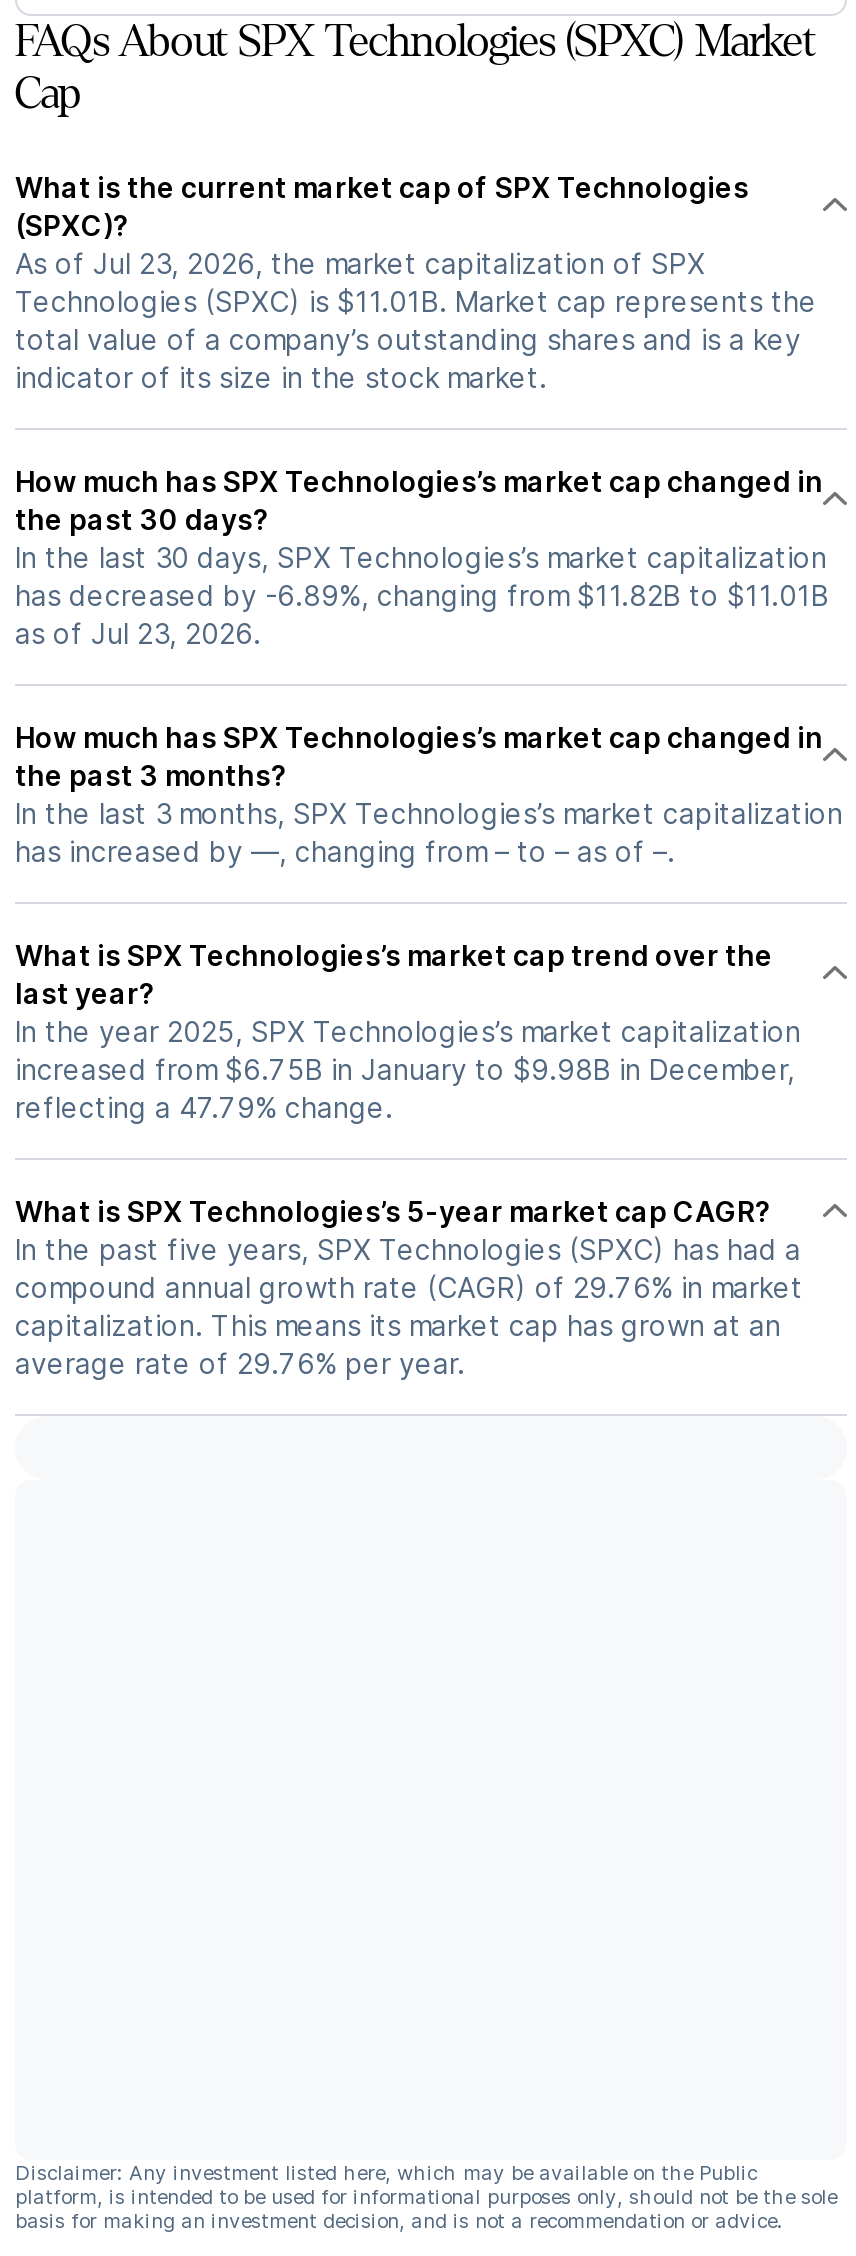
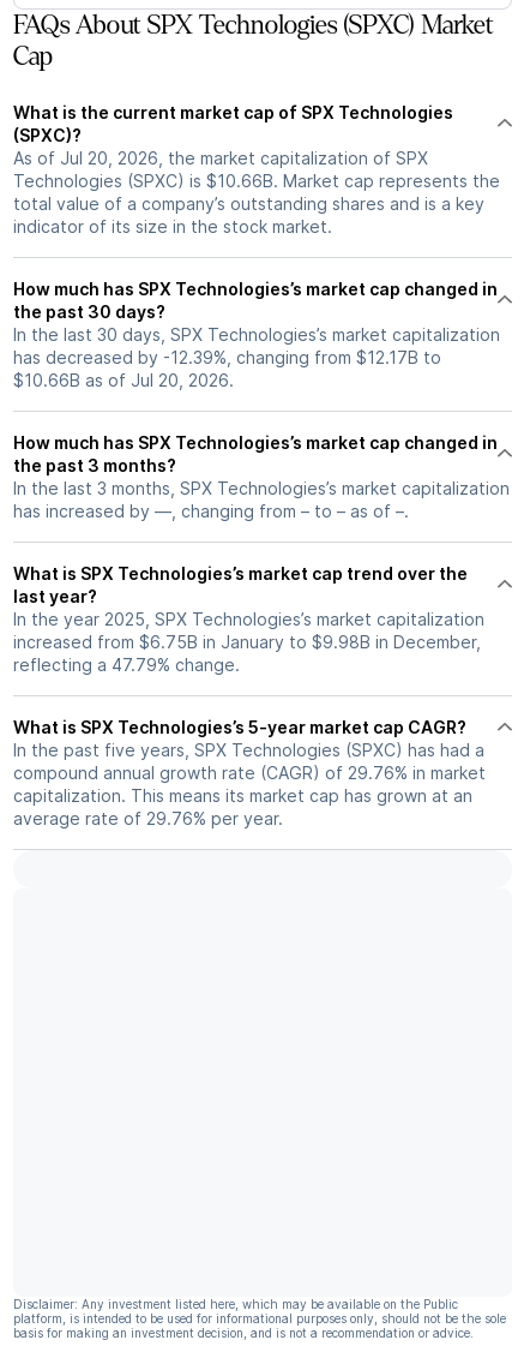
[15,246,705,280] As of Jul 23, 2026, the market capitalization of SPX -> [13,148,428,168] As of Jul 20, 2026, the market capitalization of SPX
[15,284,817,318] Technologies (SPXC) is $11.01B. Market cap represents the -> [13,170,500,191] Technologies (SPXC) is $10.66B. Market cap represents the
[15,578,829,650] has decreased by -6.89%, changing from $11.82B to $11.01B | as of Jul 23, 2026. -> [13,347,441,390] has decreased by -12.39%, changing from $12.17B to | $10.66B as of Jul 20, 2026.

